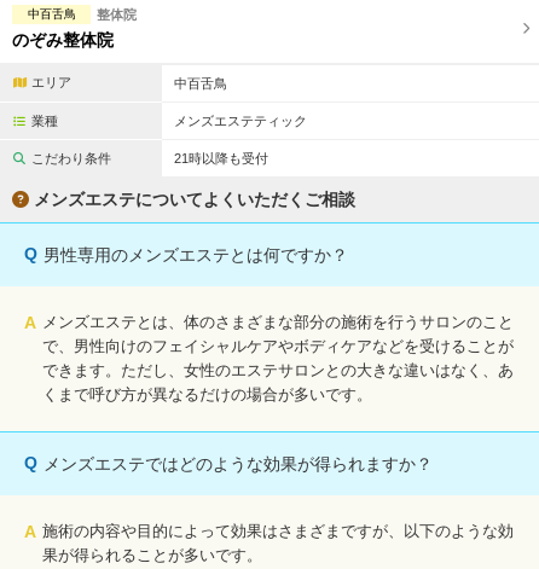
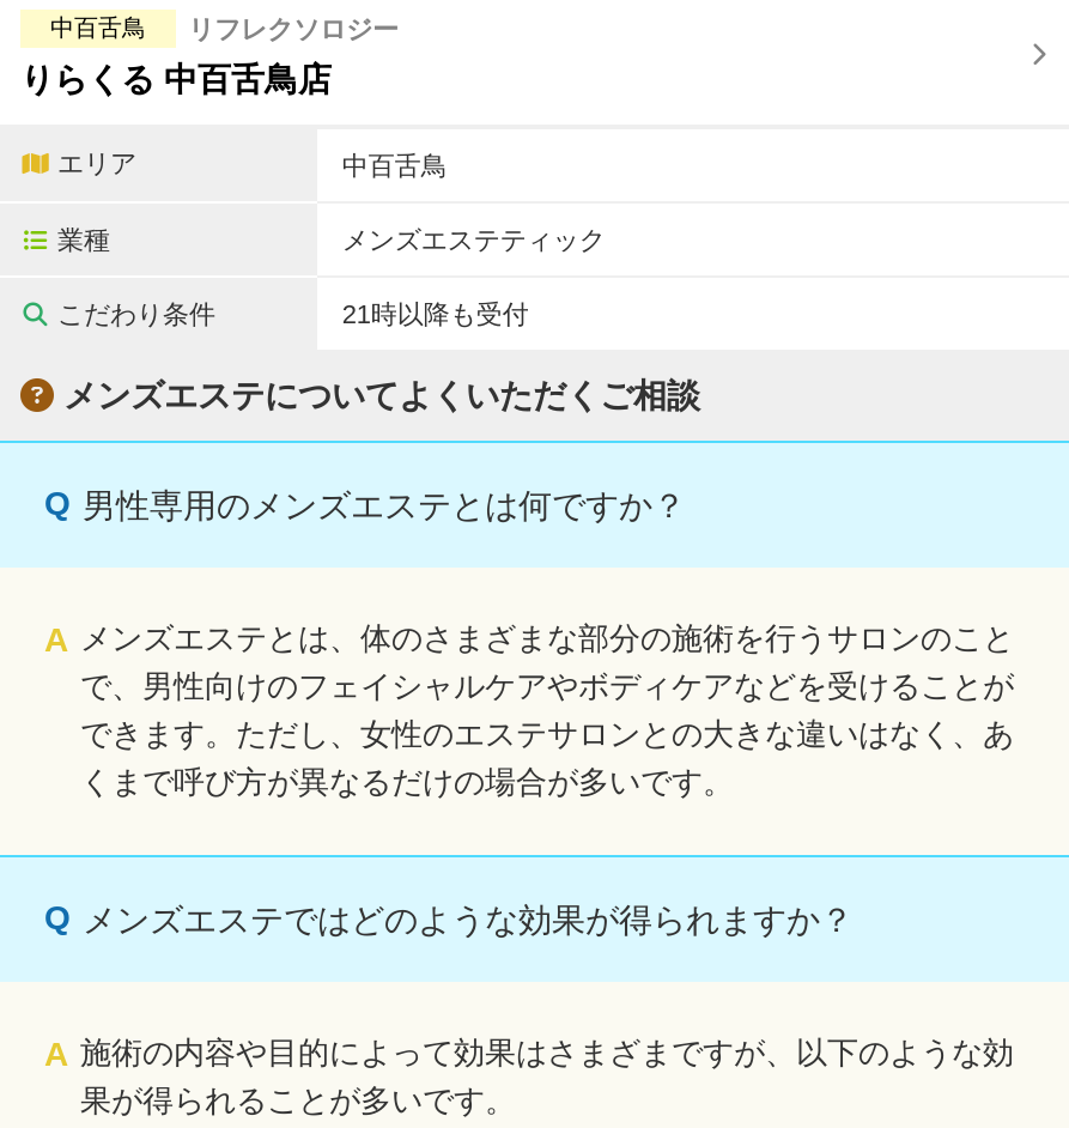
[12,7,137,50] 整体院 | のぞみ整体院 -> [20,14,399,98] リフレクソロジー | りらくる 中百舌鳥店

